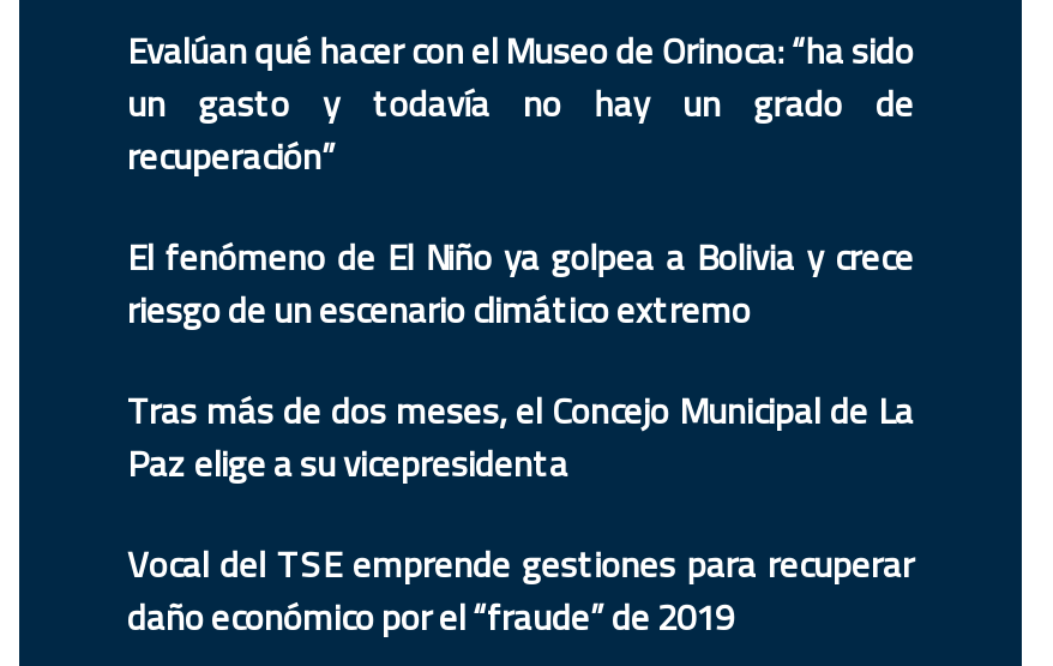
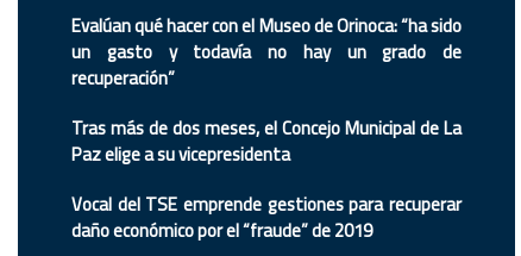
[127,221,914,343] El fenómeno de El Niño ya golpea a Bolivia y crece | riesgo de un escenario climático extremo -> none

